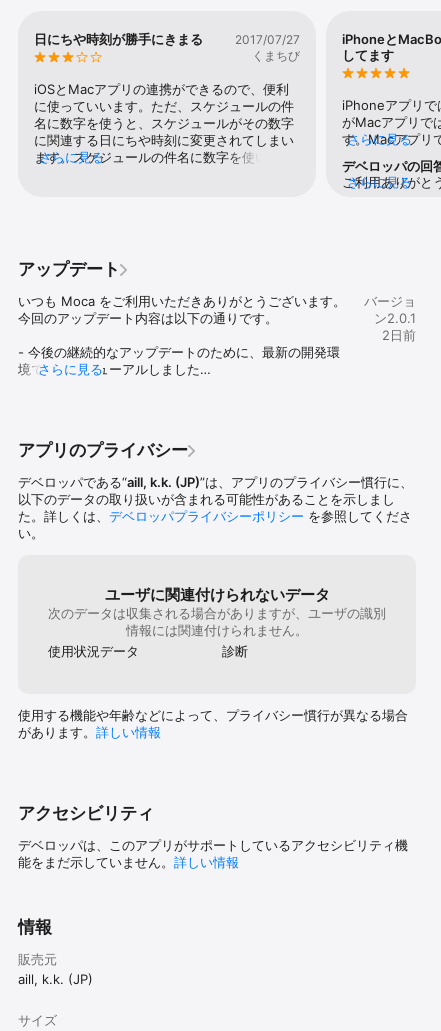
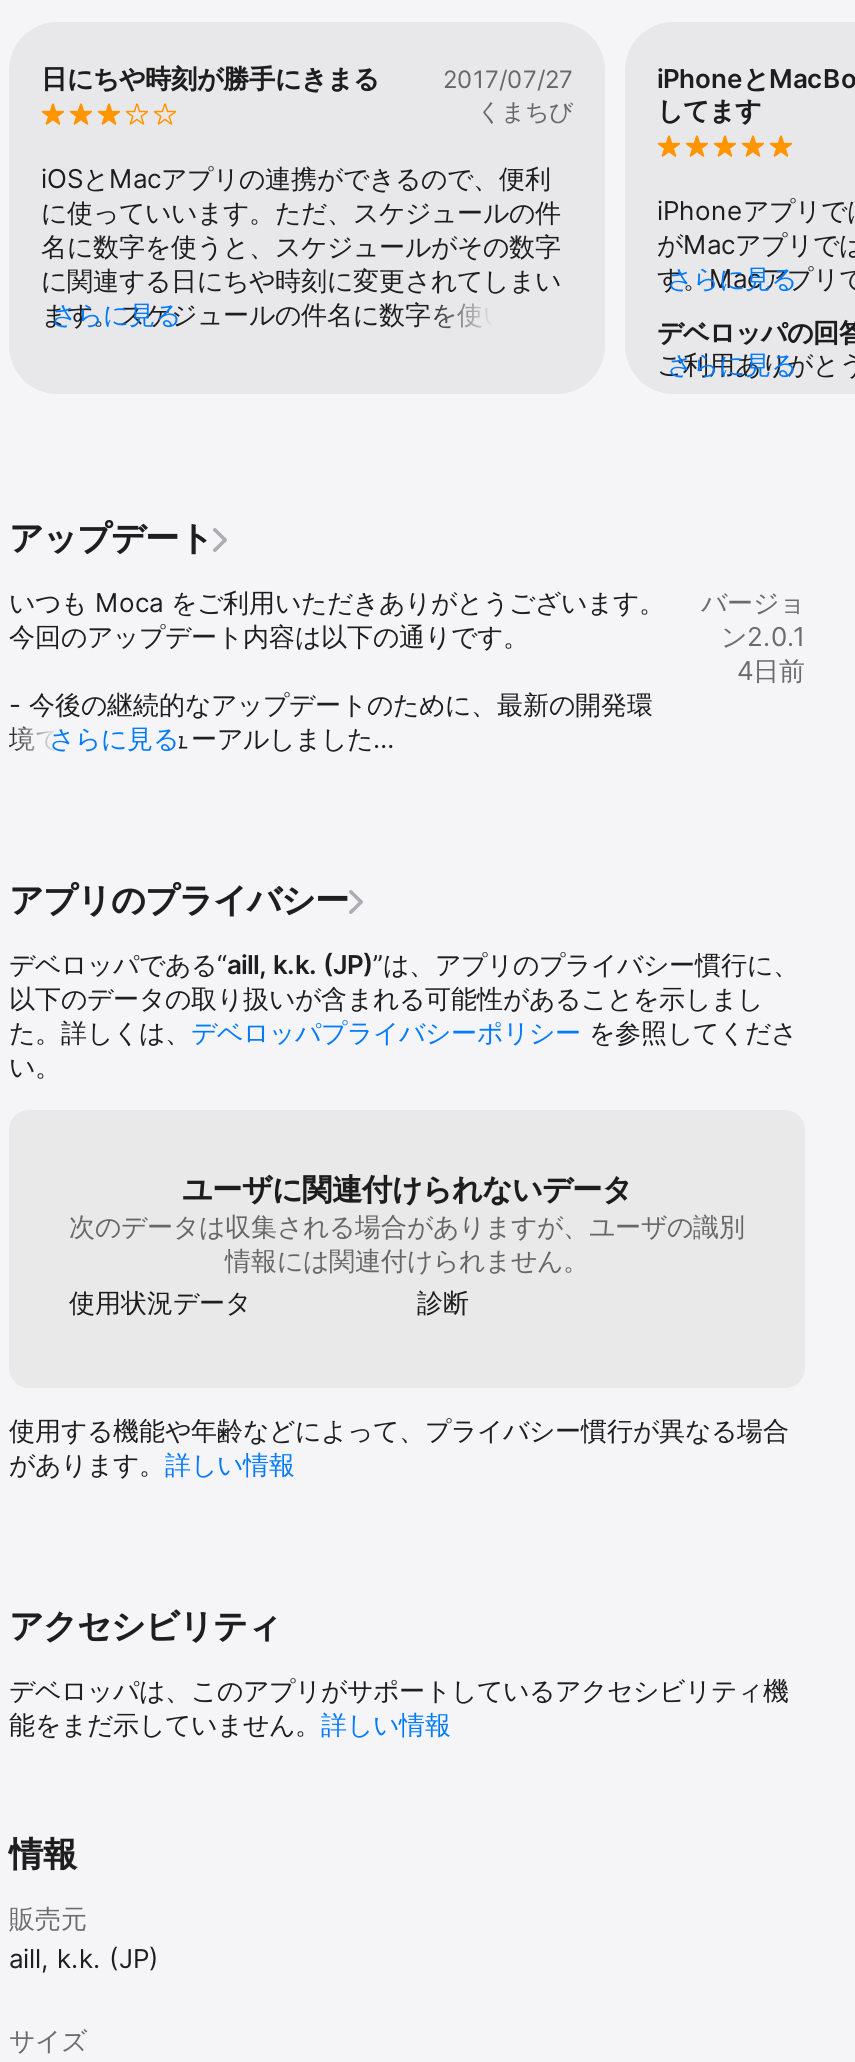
[382,327,416,343] 2日前 -> [737,654,805,686] 4日前

